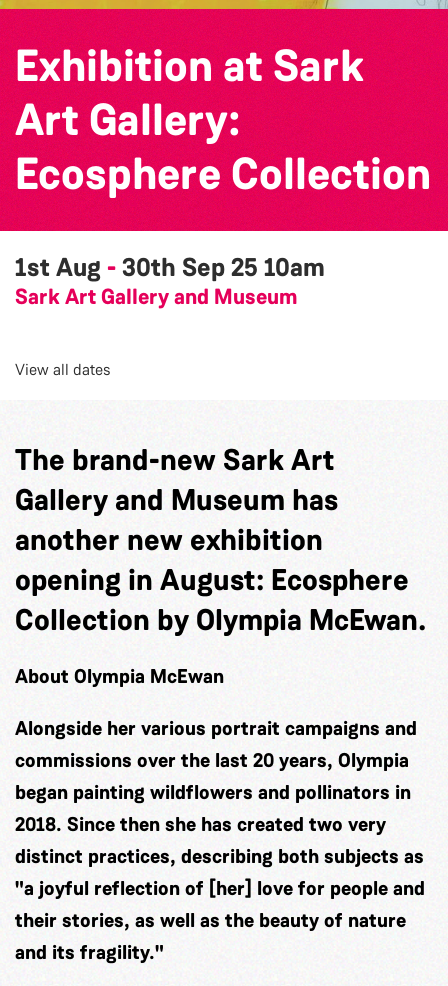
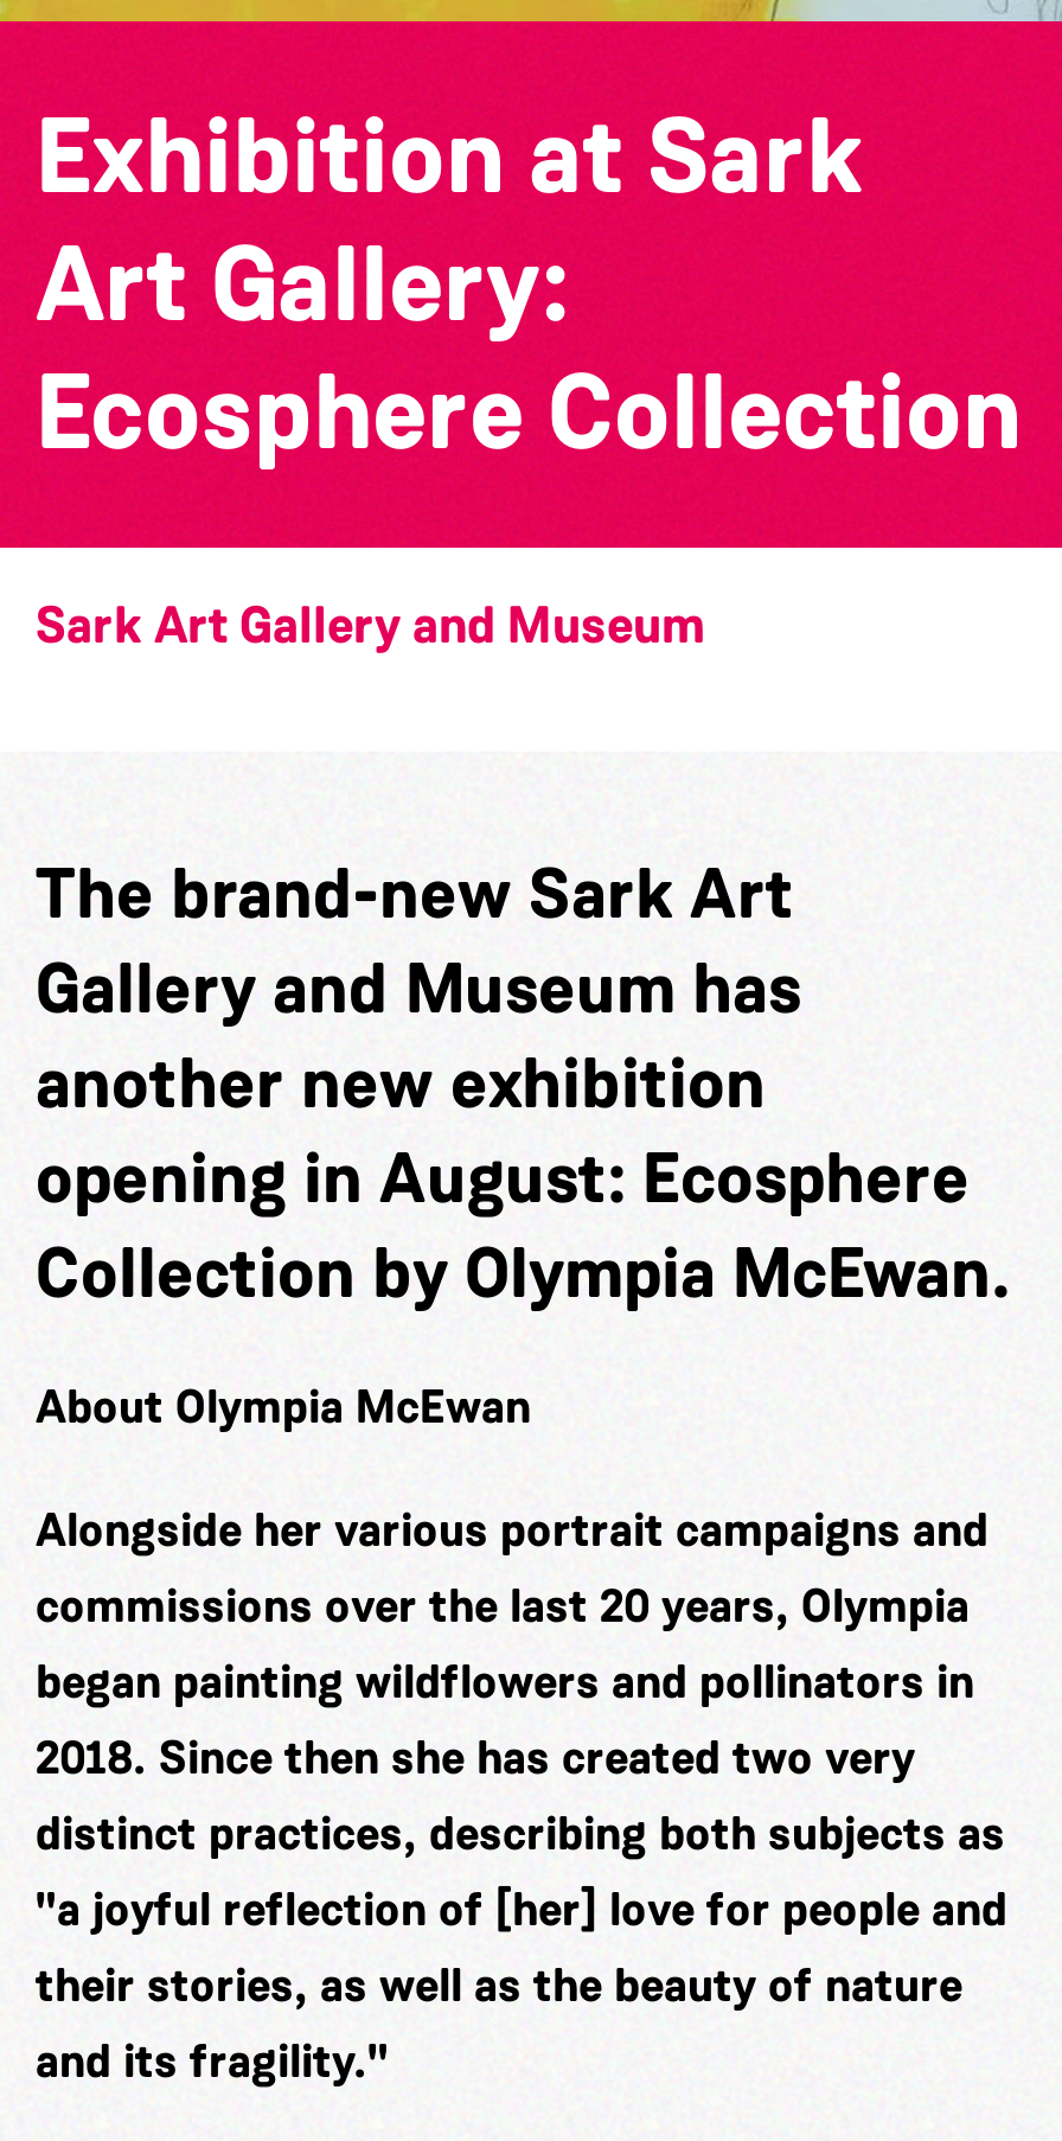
[15,251,325,284] 1st Aug - 30th Sep 25 10am -> none
[15,359,111,380] View all dates -> none

